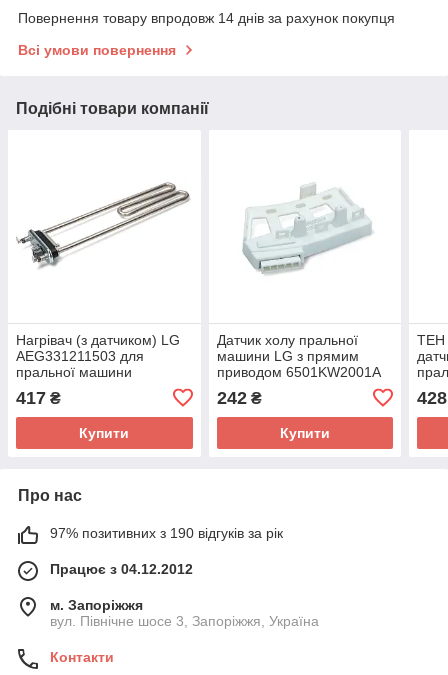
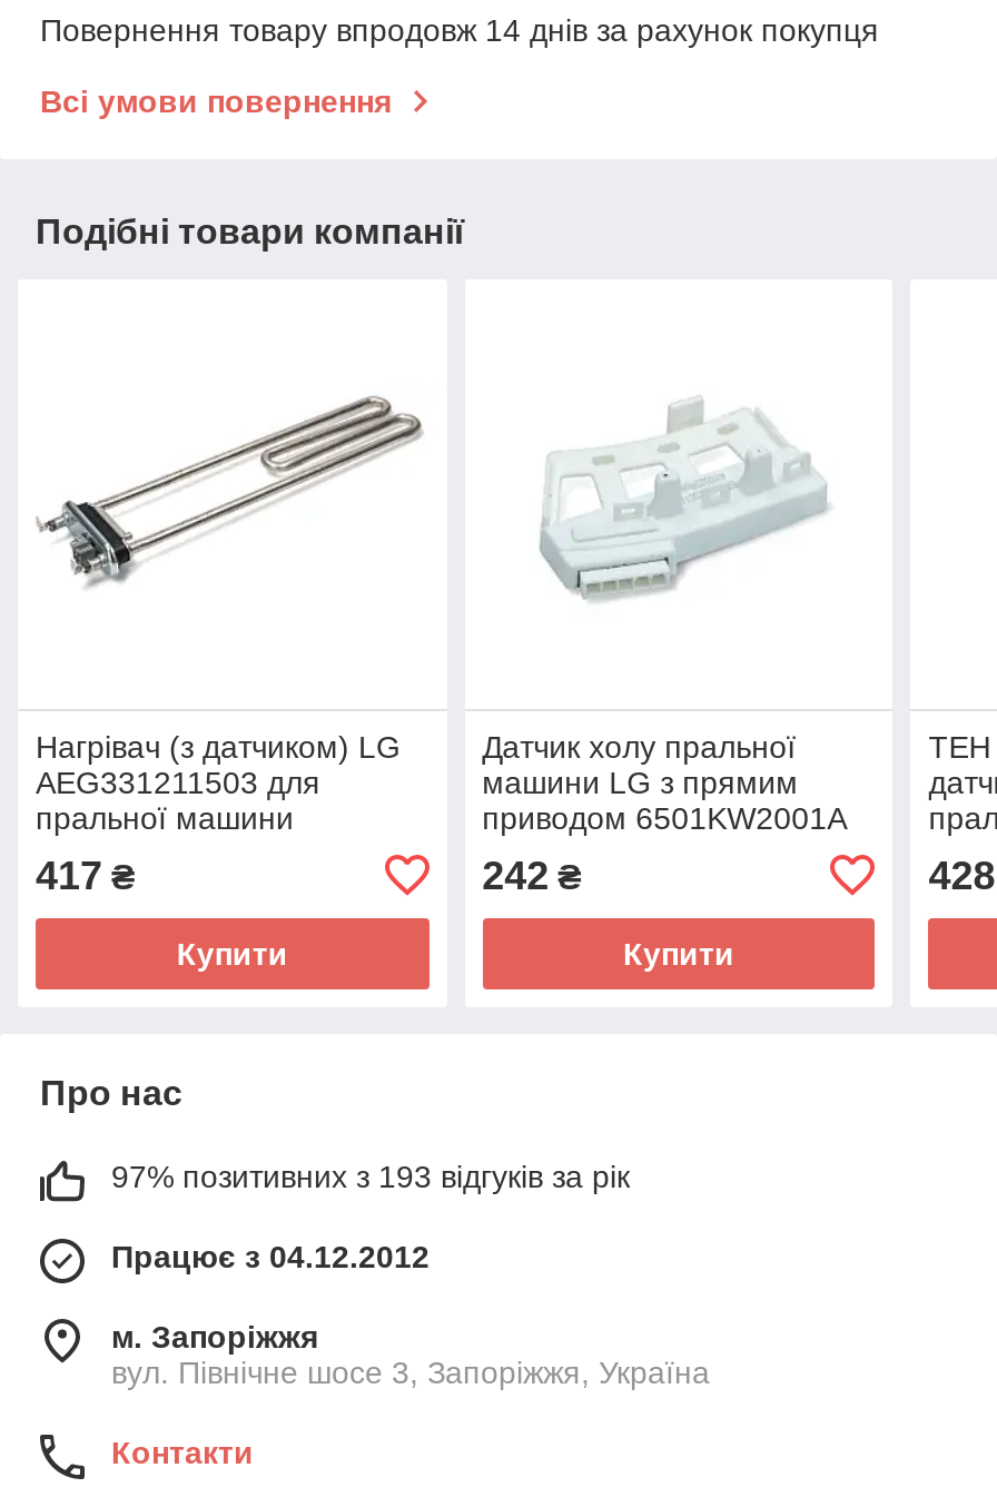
[50,525,283,541] 97% позитивних з 190 відгуків за рік -> [111,1158,630,1194] 97% позитивних з 193 відгуків за рік

